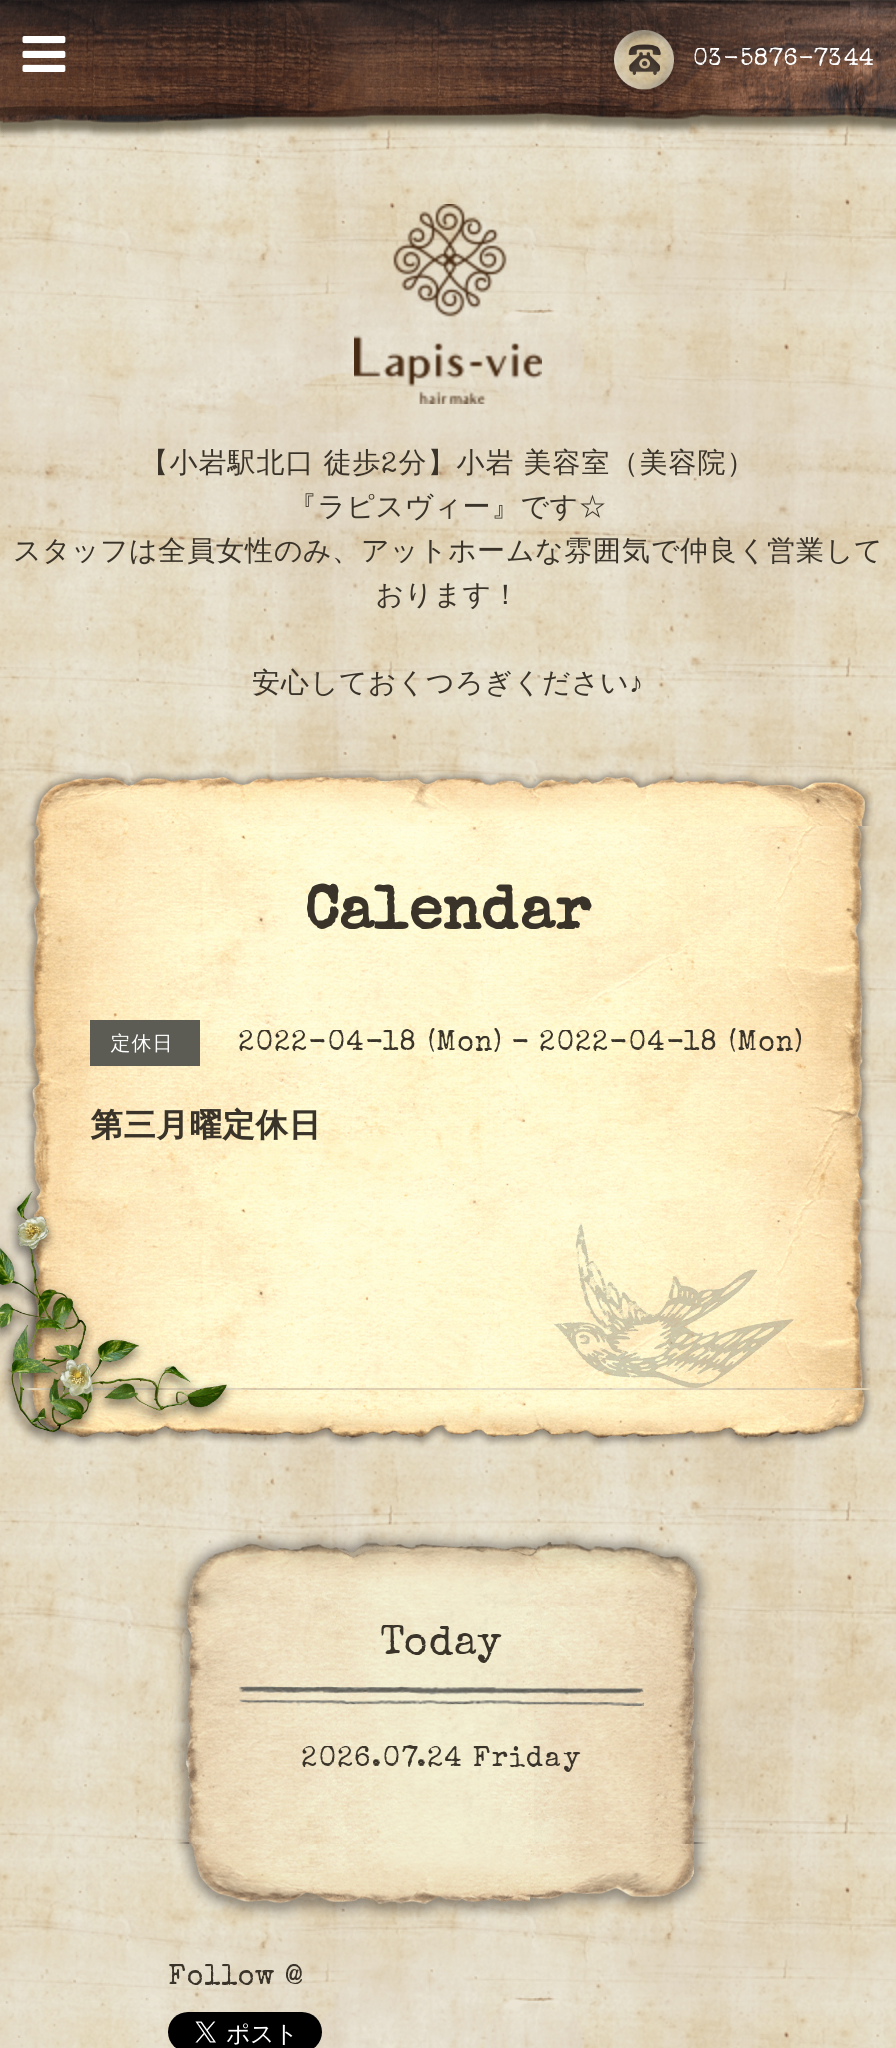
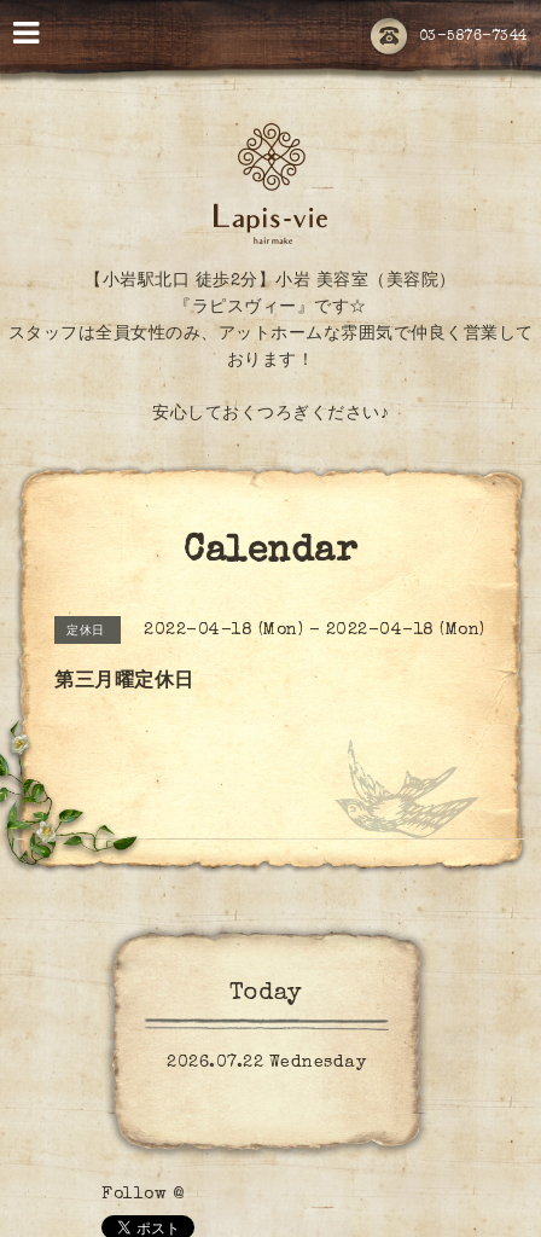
[302,1746,580,1774] 2026.07.24 Friday -> [167,1055,366,1072] 2026.07.22 Wednesday

